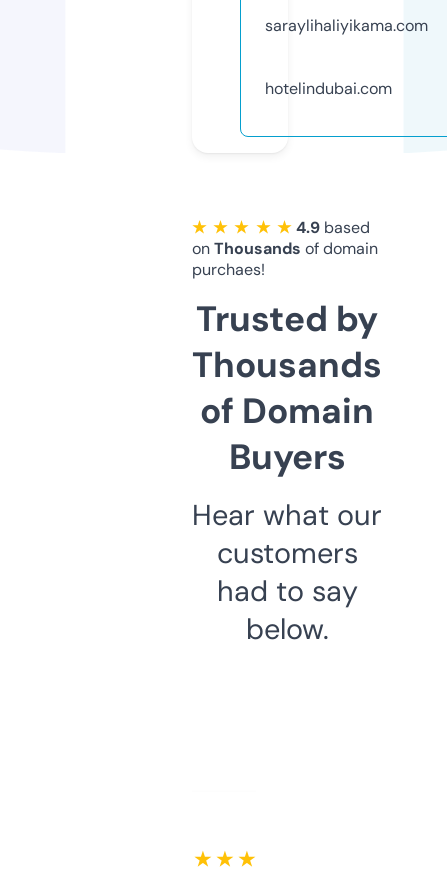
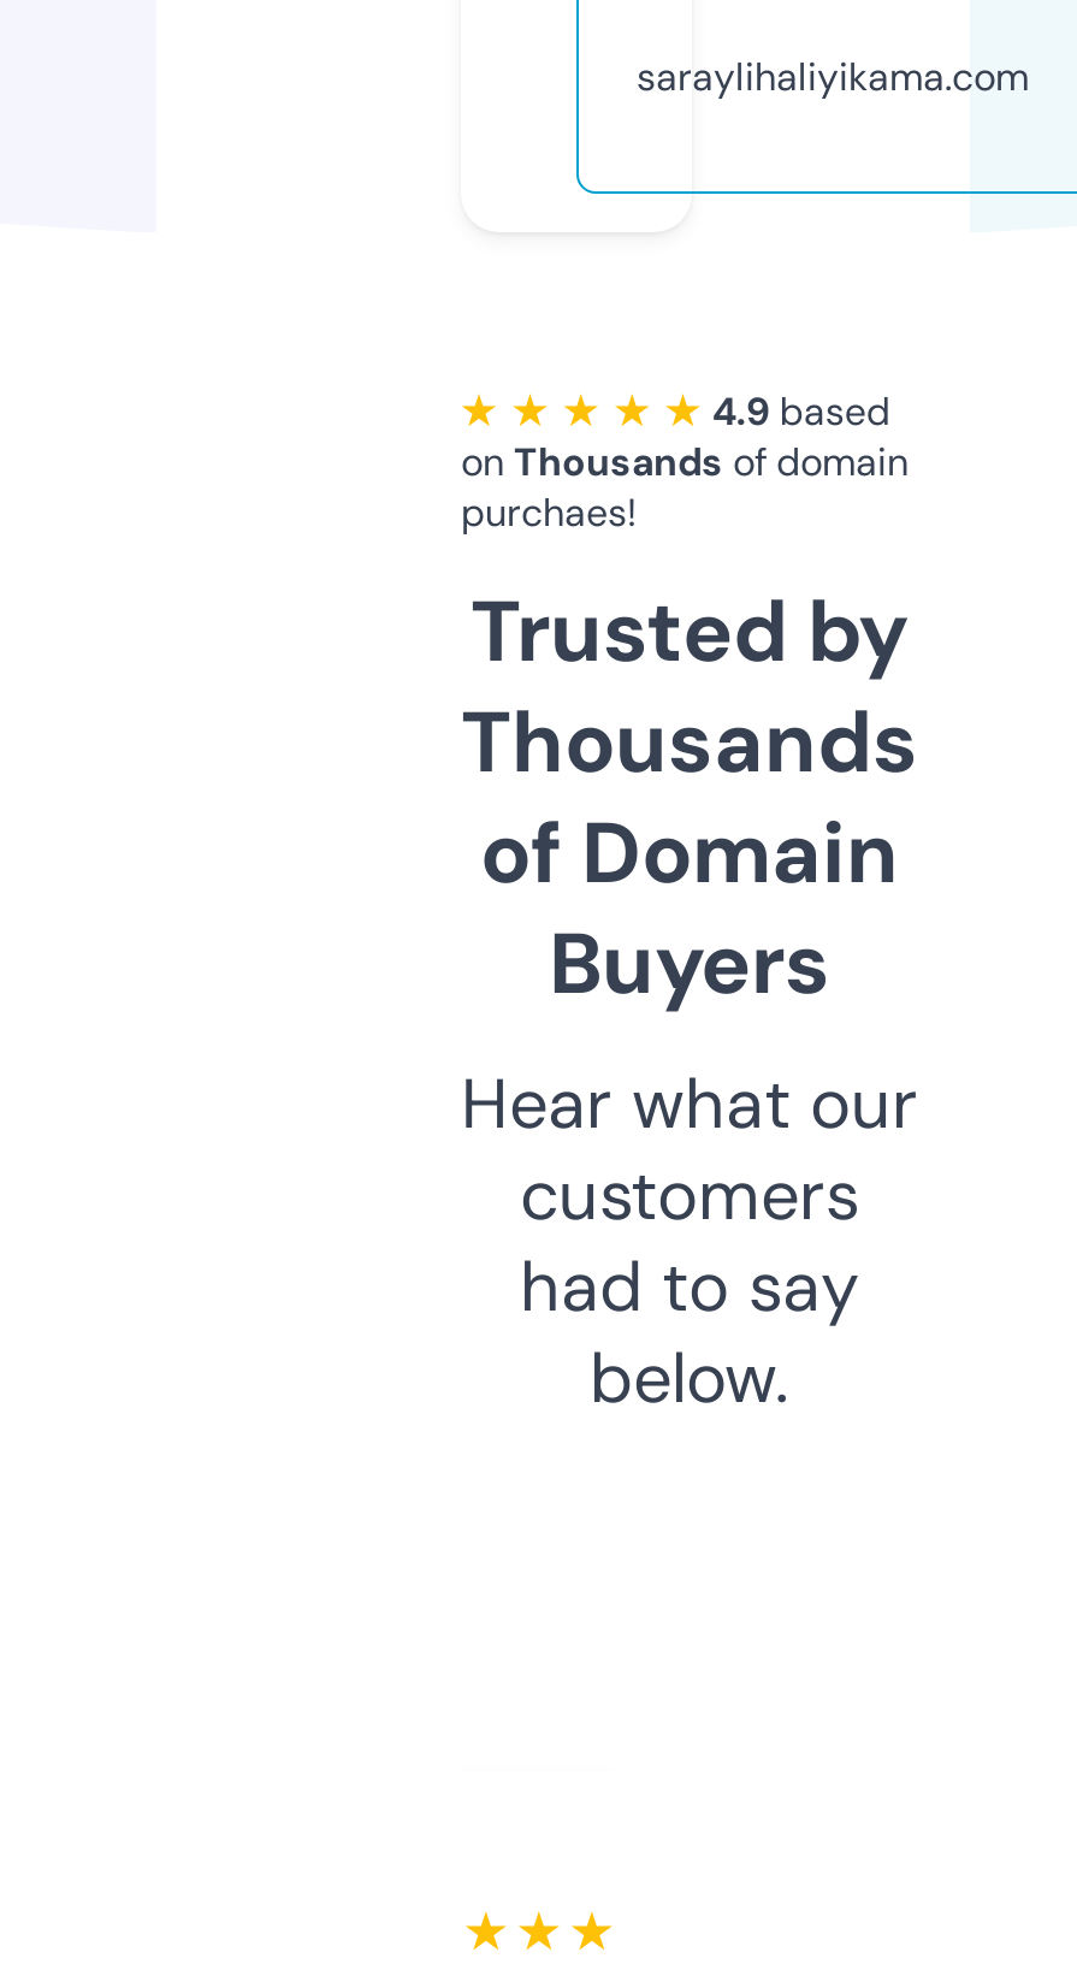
[265,78,392,99] hotelindubai.com -> none

